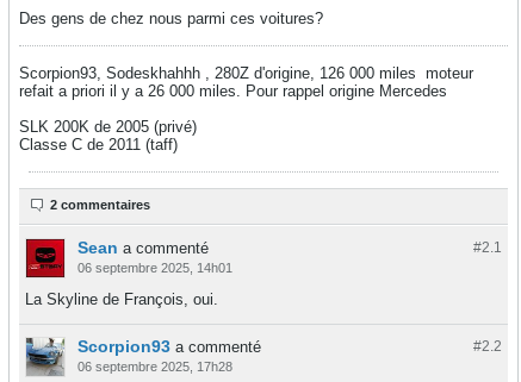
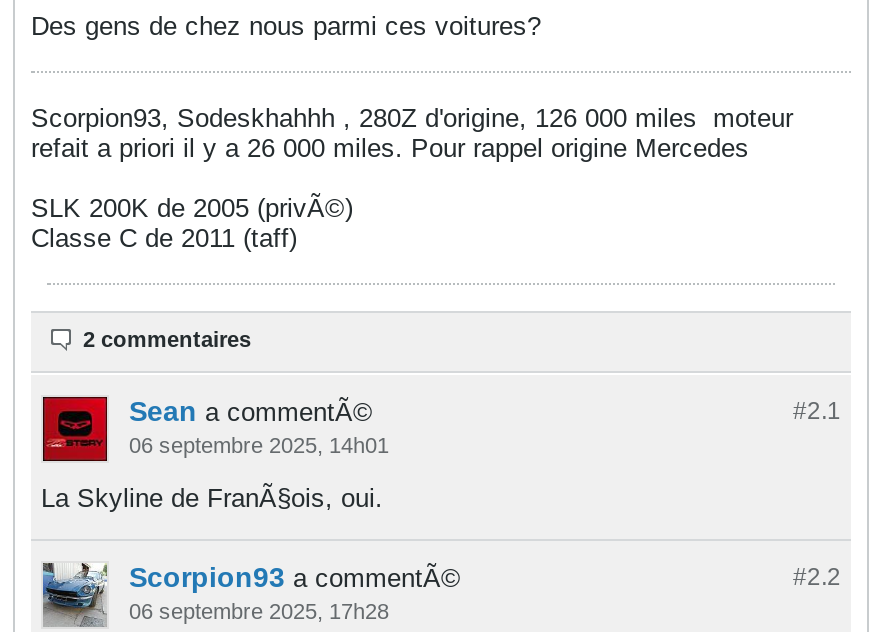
[19,118,197,136] SLK 200K de 2005 (privé) -> [31,193,353,223] SLK 200K de 2005 (privÃ©)
[77,238,209,257] Sean a commenté -> [129,395,373,427] Sean a commentÃ©
[25,290,218,308] La Skyline de François, oui. -> [41,483,383,513] La Skyline de FranÃ§ois, oui.
[77,337,261,356] Scorpion93 a commenté -> [129,561,461,593] Scorpion93 a commentÃ©

